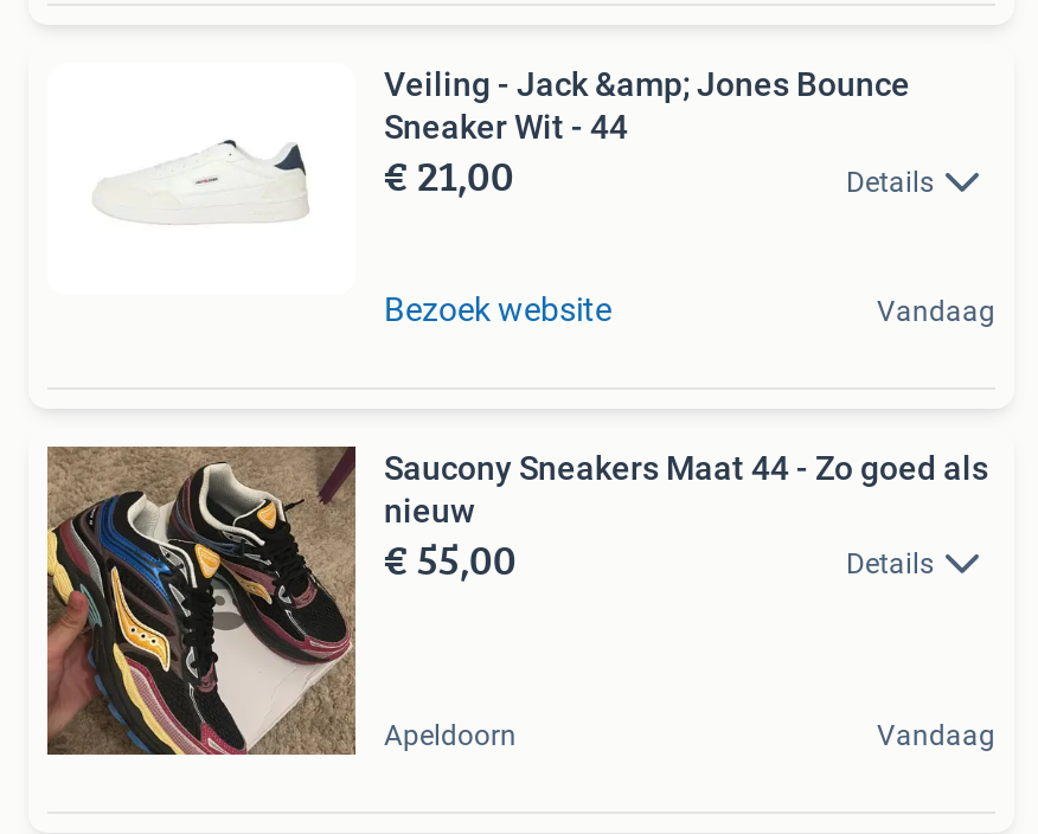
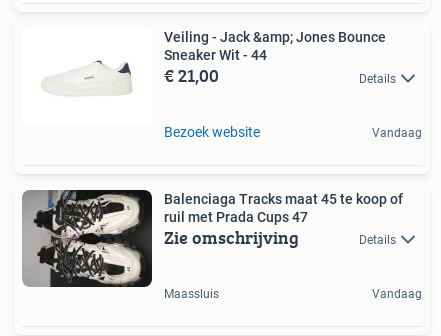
[45,444,988,759] [image] | Saucony Sneakers Maat 44 - Zo goed als | nieuw | € 55,00 -> [22,189,403,303] [image] | Balenciaga Tracks maat 45 te koop of | ruil met Prada Cups 47 | Zie omschrijving
[384,718,517,751] Apeldoorn -> [164,287,219,301] Maassluis

